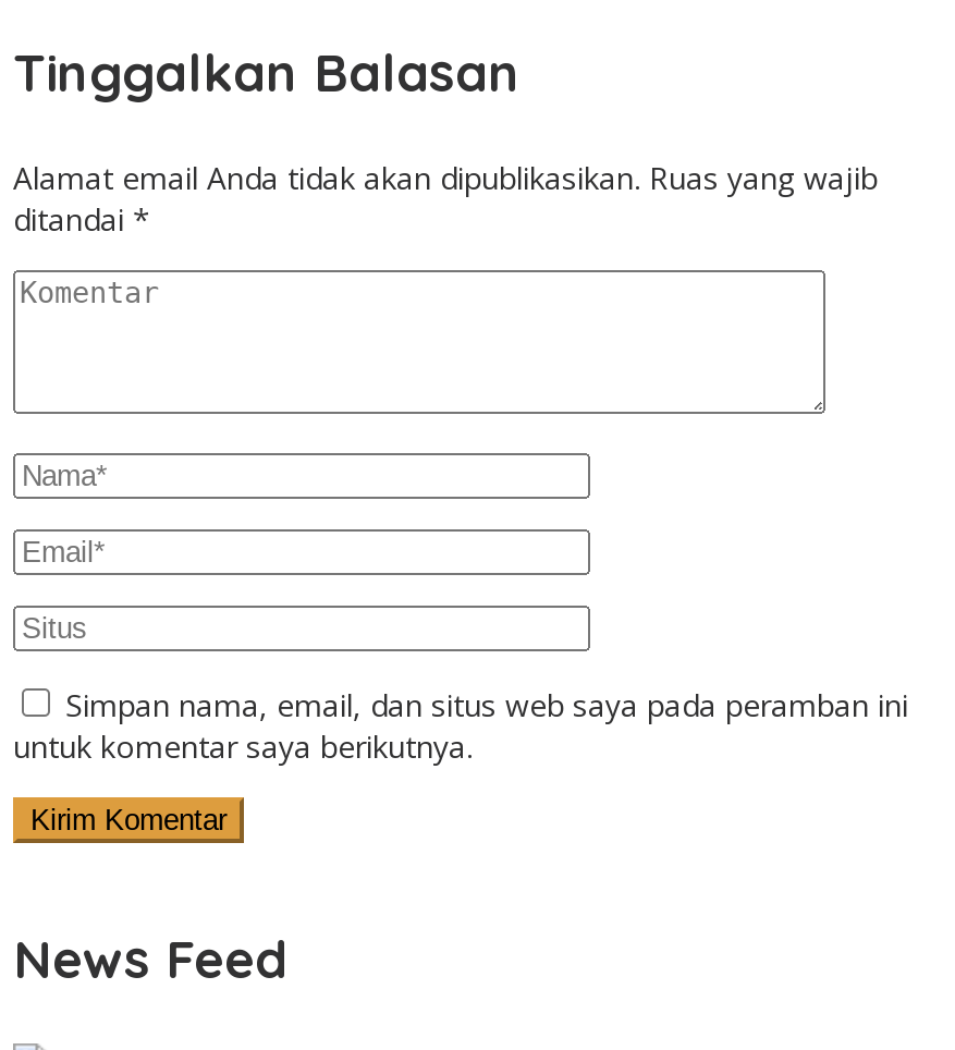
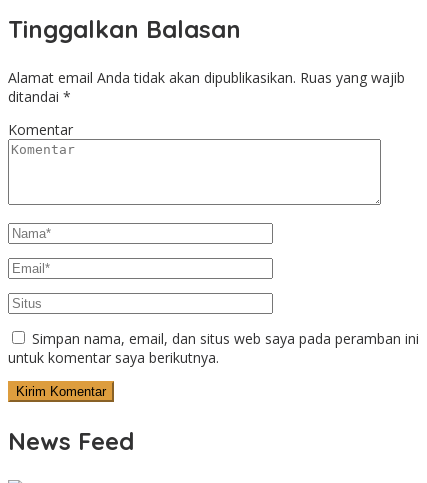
none -> [8,120,73,139] Komentar

